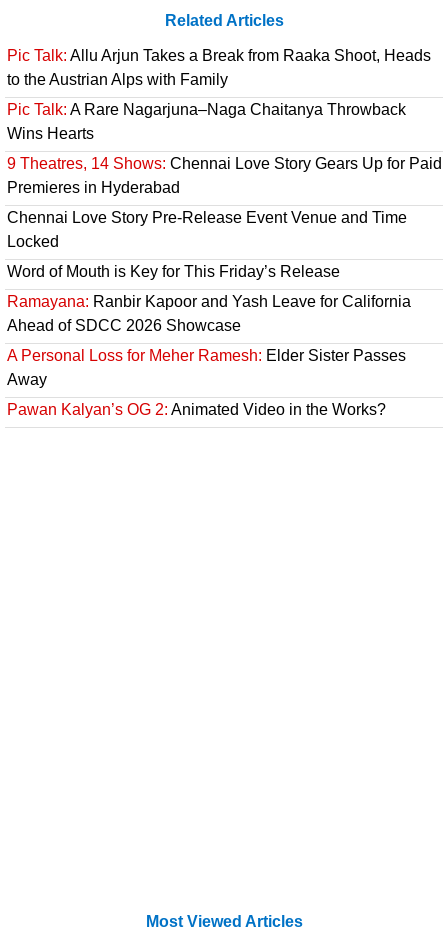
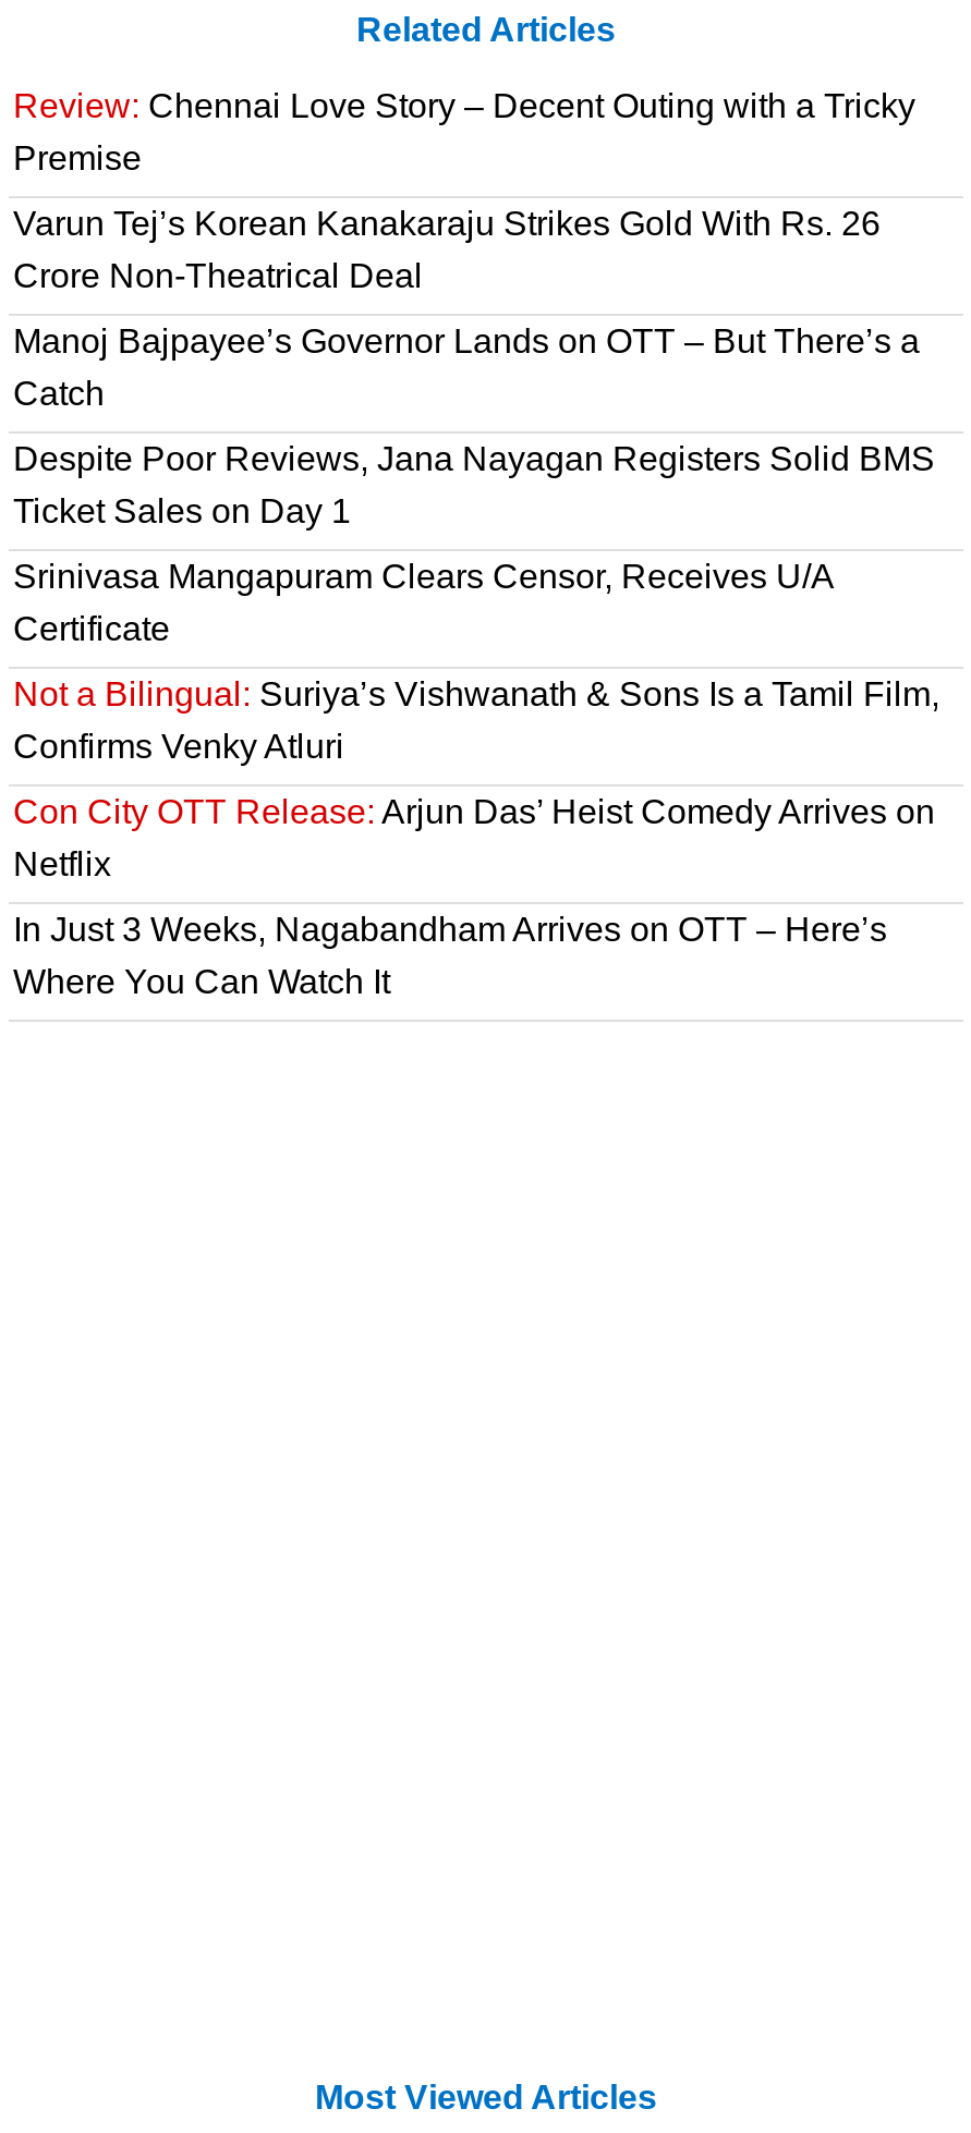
[7,47,431,88] Pic Talk: Allu Arjun Takes a Break from Raaka Shoot, Heads | to the Austrian Alps with Family -> [13,88,915,177] Review: Chennai Love Story – Decent Outing with a Tricky | Premise
[7,101,406,142] Pic Talk: A Rare Nagarjuna–Naga Chaitanya Throwback | Wins Hearts -> [13,206,881,295] Varun Tej’s Korean Kanakaraju Strikes Gold With Rs. 26 | Crore Non-Theatrical Deal
[7,155,442,196] 9 Theatres, 14 Shows: Chennai Love Story Gears Up for Paid | Premieres in Hyderabad -> [13,323,920,413] Manoj Bajpayee’s Governor Lands on OTT – But There’s a | Catch
[7,209,407,250] Chennai Love Story Pre-Release Event Venue and Time | Locked -> [13,441,935,530] Despite Poor Reviews, Jana Nayagan Registers Solid BMS | Ticket Sales on Day 1
[7,263,340,280] Word of Mouth is Key for This Friday’s Release -> [13,559,833,648] Srinivasa Mangapuram Clears Censor, Receives U/A | Certificate
[7,293,411,334] Ramayana: Ranbir Kapoor and Yash Leave for California | Ahead of SDCC 2026 Showcase -> [13,676,939,766] Not a Bilingual: Suriya’s Vishwanath & Sons Is a Tamil Film, | Confirms Venky Atluri
[7,347,406,388] A Personal Loss for Meher Ramesh: Elder Sister Passes | Away -> [13,794,935,883] Con City OTT Release: Arjun Das’ Heist Comedy Arrives on | Netflix
[7,401,386,418] Pawan Kalyan’s OG 2: Animated Video in the Works? -> [13,912,887,1001] In Just 3 Weeks, Nagabandham Arrives on OTT – Here’s | Where You Can Watch It

